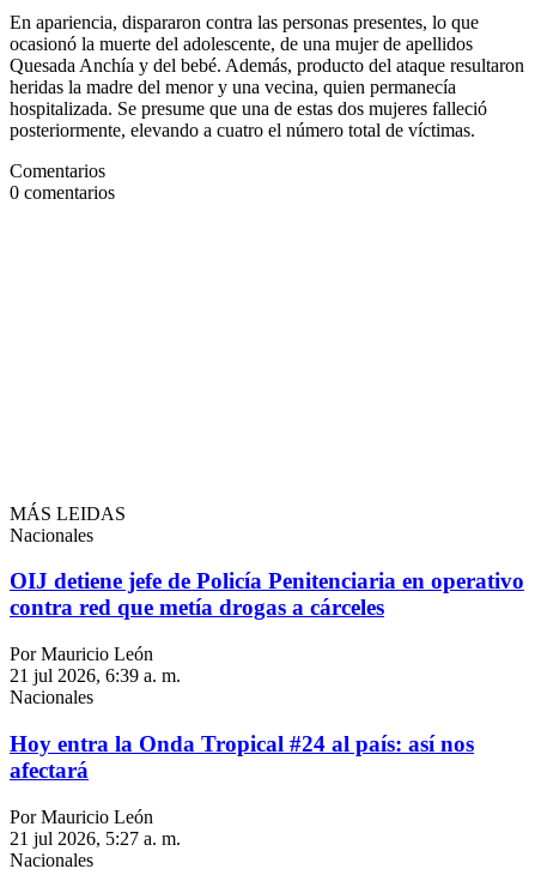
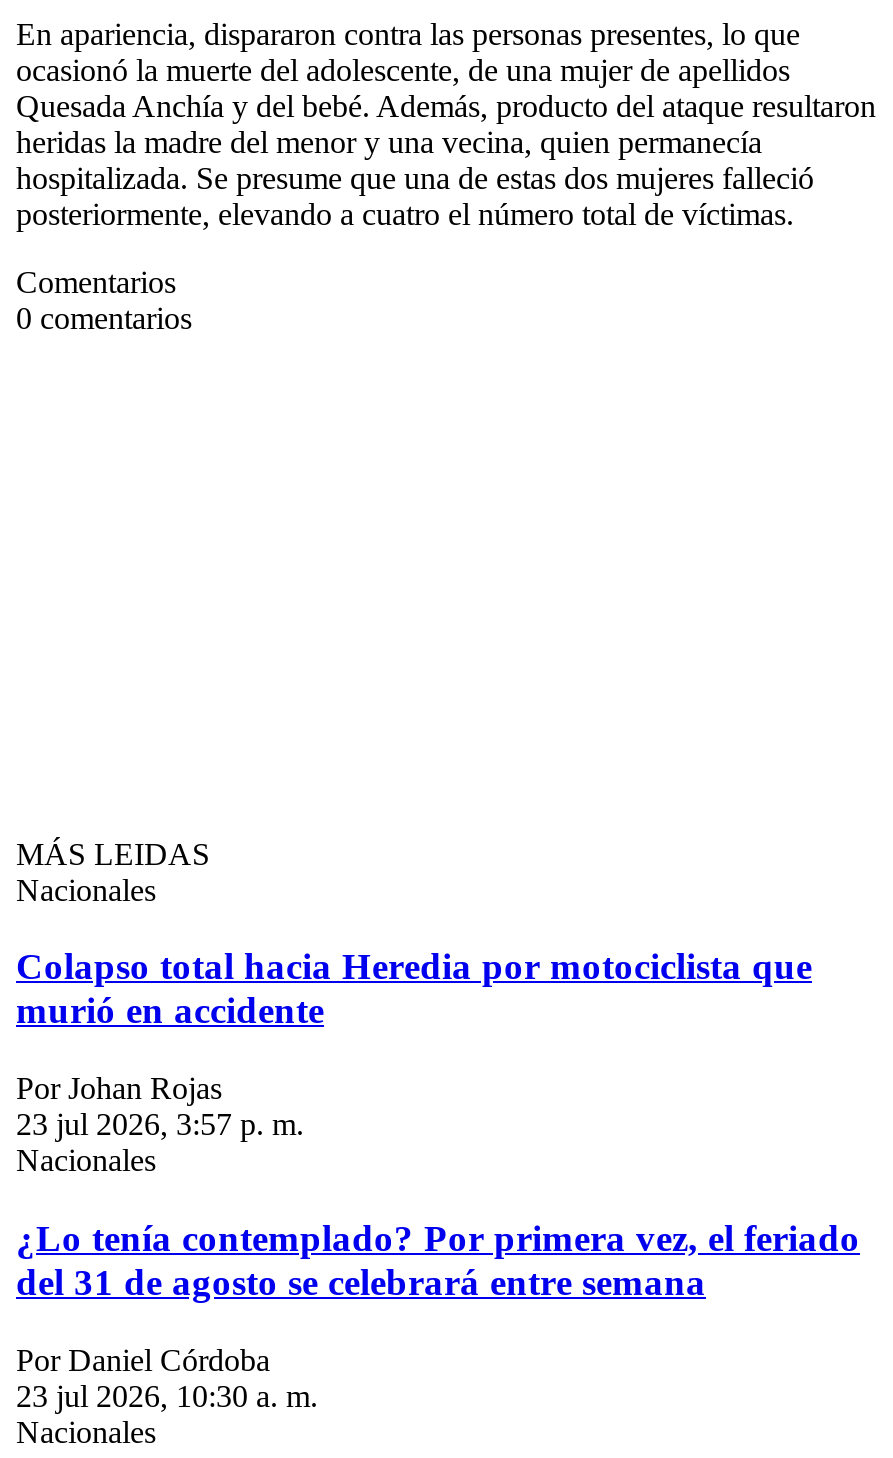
[10,569,524,620] OIJ detiene jefe de Policía Penitenciaria en operativo | contra red que metía drogas a cárceles -> [16,946,812,1032] Colapso total hacia Heredia por motociclista que | murió en accidente
[10,644,181,686] Por Mauricio León | 21 jul 2026, 6:39 a. m. -> [16,1071,304,1141] Por Johan Rojas | 23 jul 2026, 3:57 p. m.
[10,731,474,782] Hoy entra la Onda Tropical #24 al país: así nos | afectará -> [16,1217,860,1303] ¿Lo tenía contemplado? Por primera vez, el feriado | del 31 de agosto se celebrará entre semana
[10,806,181,848] Por Mauricio León | 21 jul 2026, 5:27 a. m. -> [16,1342,318,1412] Por Daniel Córdoba | 23 jul 2026, 10:30 a. m.

